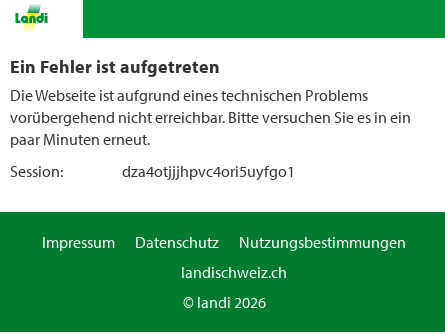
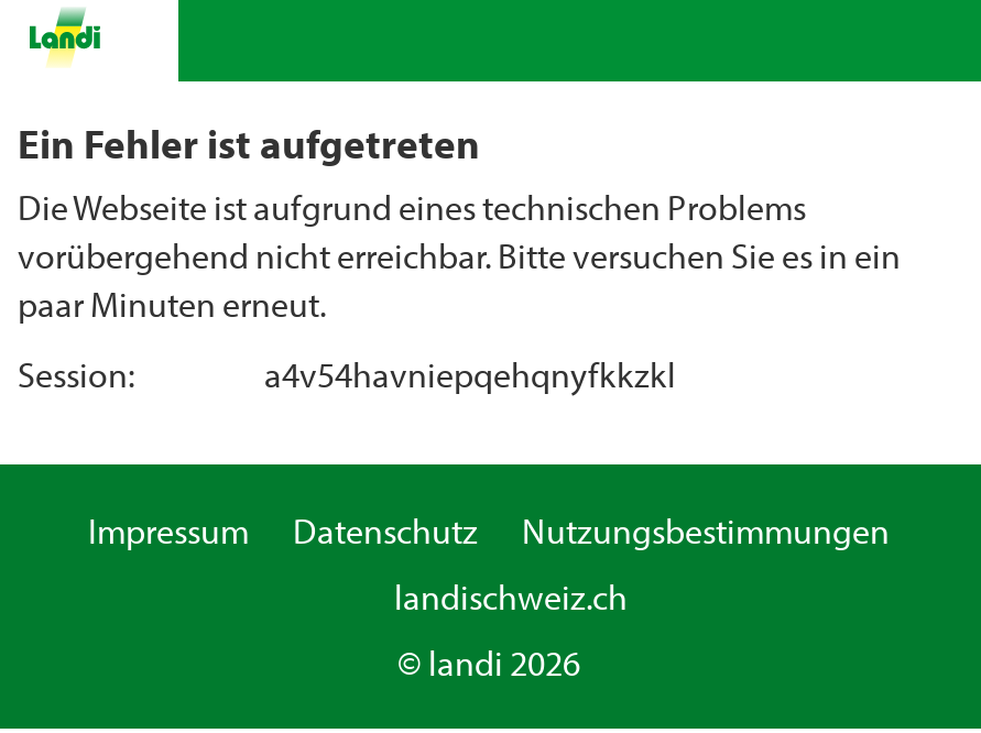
[122,161,295,181] dza4otjjjhpvc4ori5uyfgo1 -> [264,352,676,396] a4v54havniepqehqnyfkkzkl

